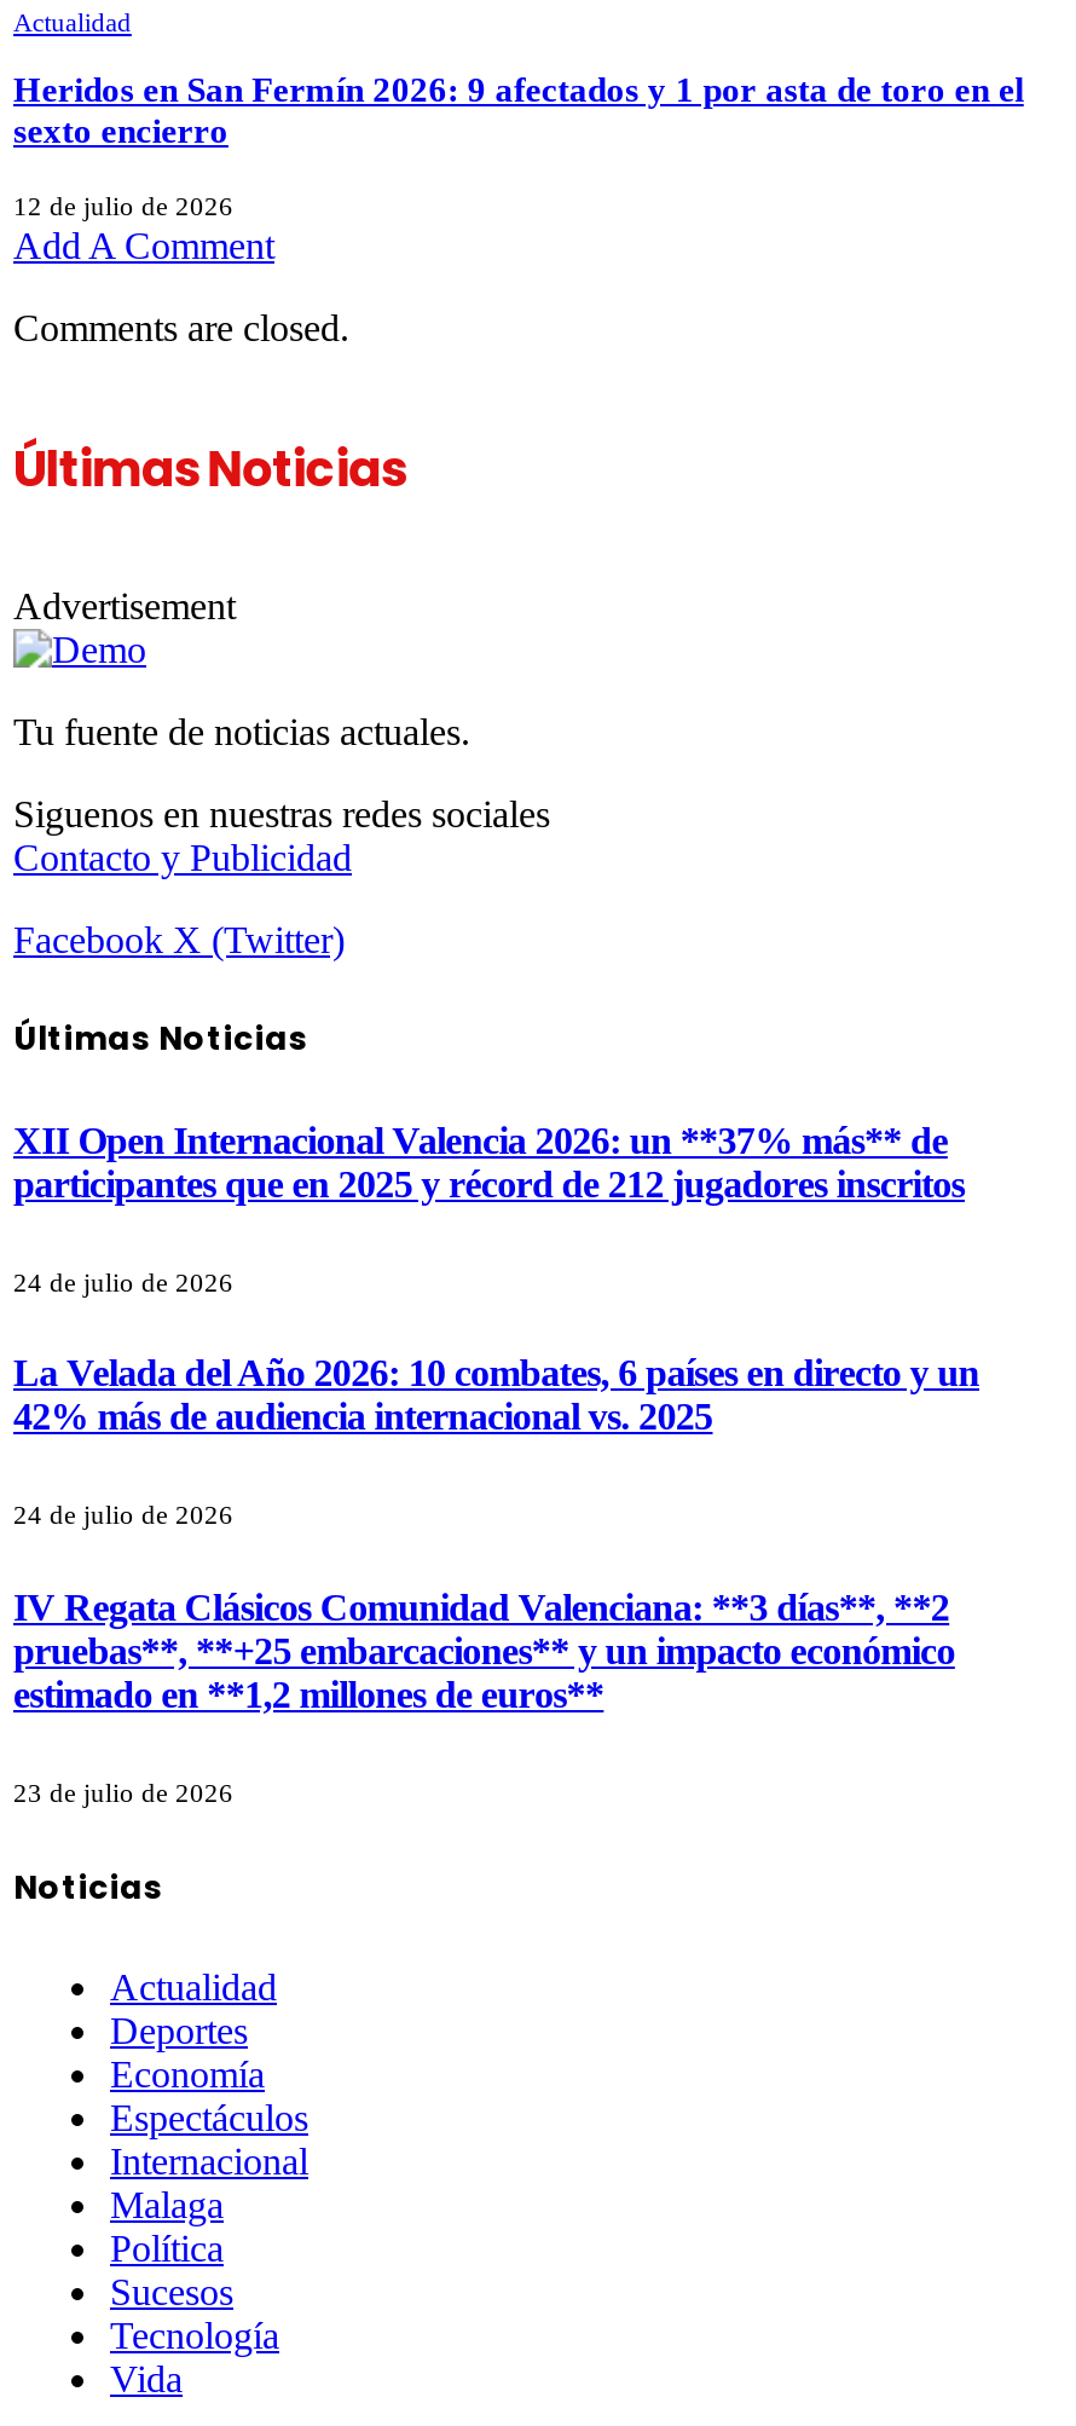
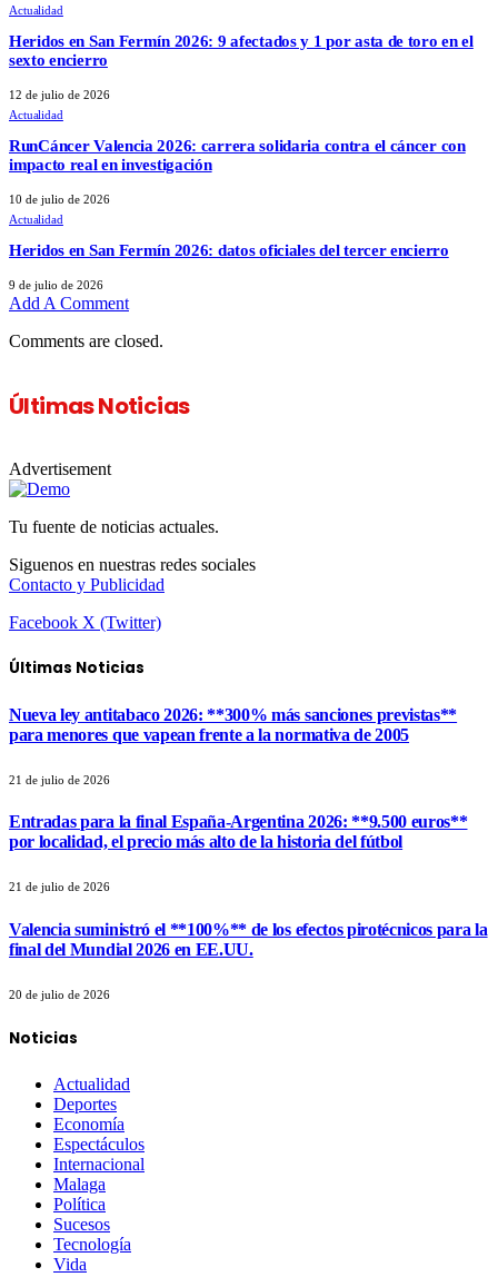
none -> [9,108,465,292] Actualidad | RunCáncer Valencia 2026: carrera solidaria contra el cáncer con | impacto real en investigación | 10 de julio de 2026 | Actualidad | Heridos en San Fermín 2026: datos oficiales del tercer encierro | 9 de julio de 2026
moved [13,226,550,1063] -> [9,294,256,679]: Add A Comment | Comments are closed. | Últimas Noticias | ... | Facebook X (Twitter) | Últimas Noticias
[13,1118,965,1203] XII Open Internacional Valencia 2026: un **37% más** de | participantes que en 2025 y récord de 212 jugadores inscritos -> [9,705,457,744] Nueva ley antitabaco 2026: **300% más sanciones previstas** | para menores que vapean frente a la normativa de 2005
[13,1267,233,1296] 24 de julio de 2026 -> [9,773,110,786] 21 de julio de 2026
[13,1352,979,1437] La Velada del Año 2026: 10 combates, 6 países en directo y un | 42% más de audiencia internacional vs. 2025 -> [9,812,467,851] Entradas para la final España-Argentina 2026: **9.500 euros** | por localidad, el precio más alto de la historia del fútbol
[13,1500,233,1529] 24 de julio de 2026 -> [9,880,110,894] 21 de julio de 2026
[13,1585,955,1714] IV Regata Clásicos Comunidad Valenciana: **3 días**, **2 | pruebas**, **+25 embarcaciones** y un impacto económico | estimado en **1,2 millones de euros** -> [9,919,488,958] Valencia suministró el **100%** de los efectos pirotécnicos para la | final del Mundial 2026 en EE.UU.
[13,1777,233,1806] 23 de julio de 2026 -> [9,988,110,1001] 20 de julio de 2026

